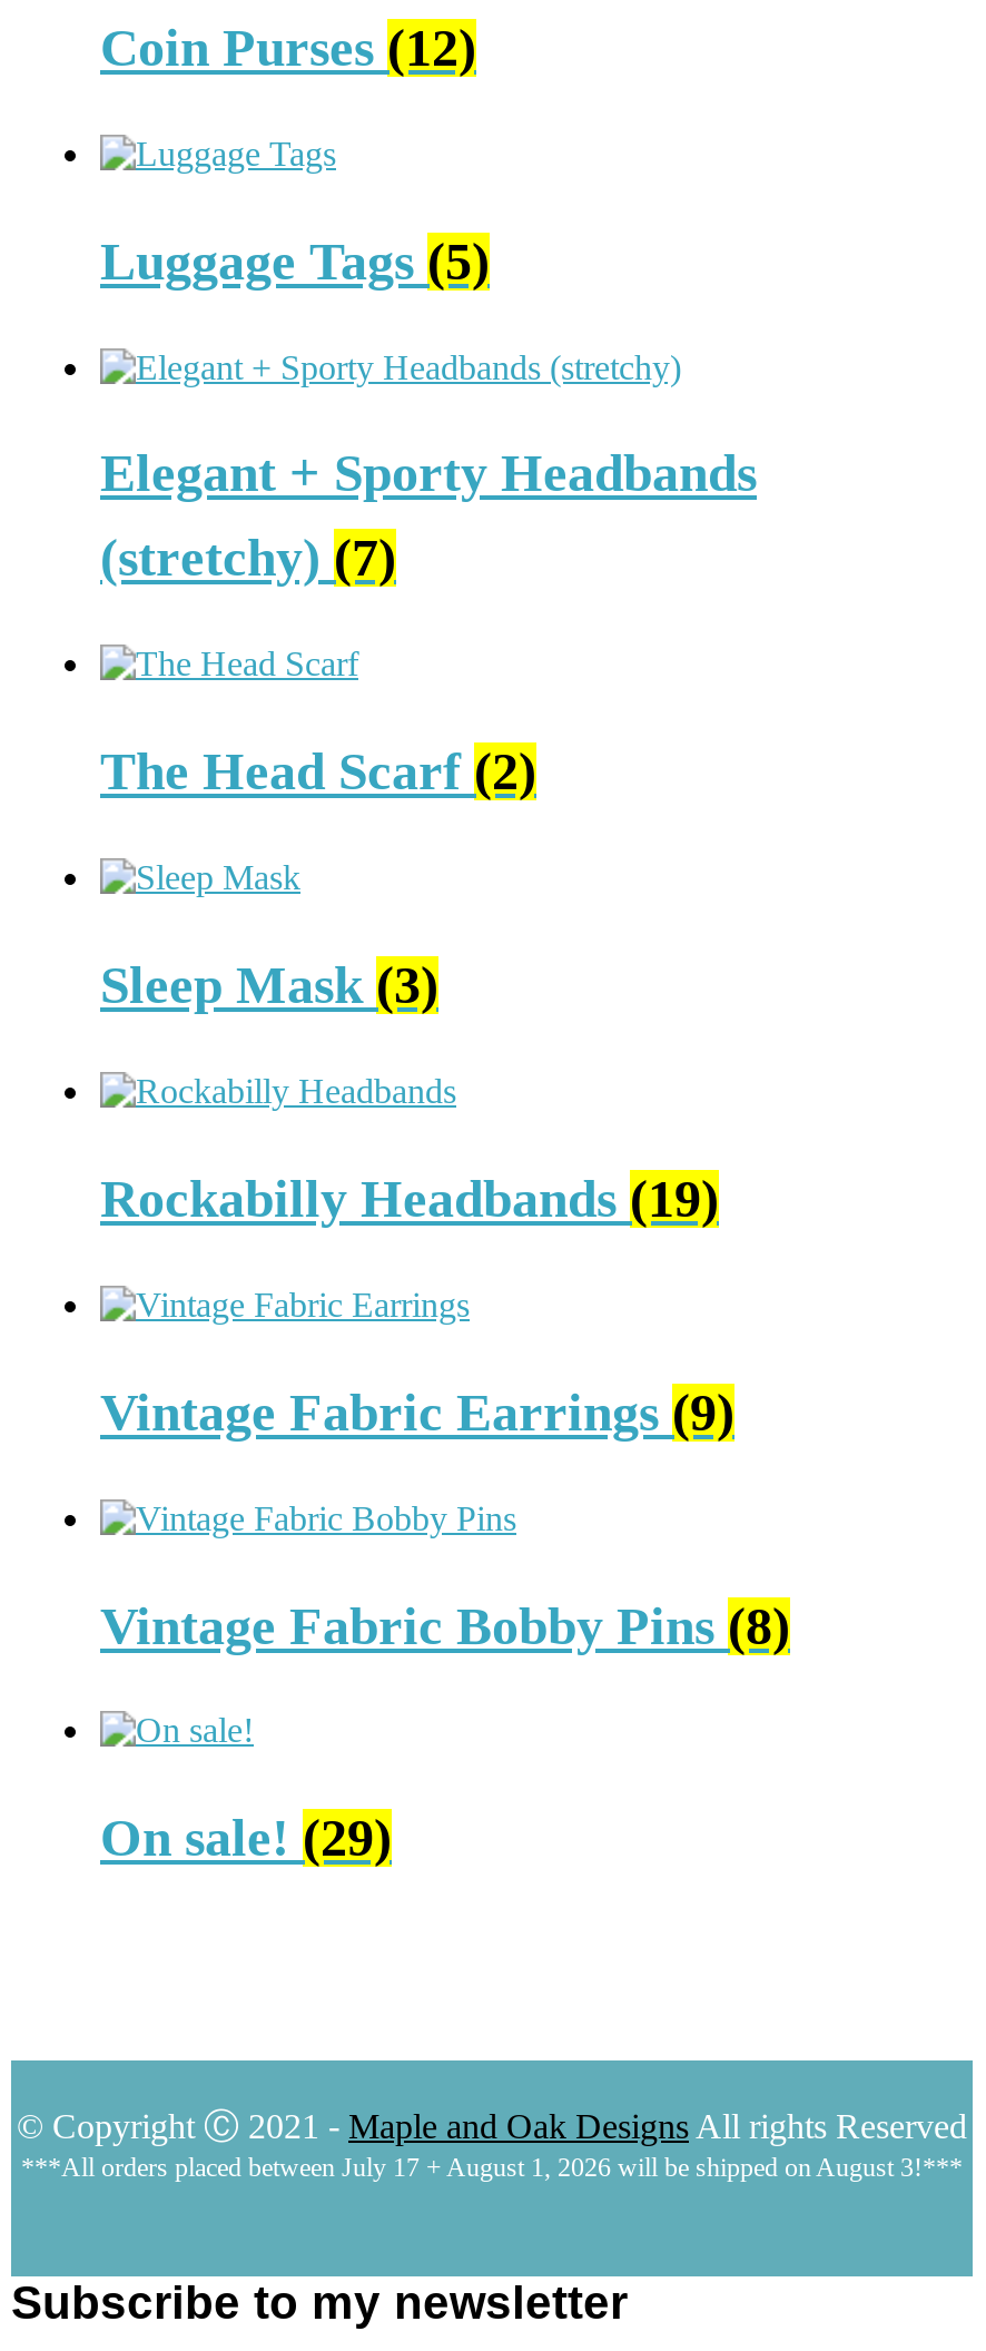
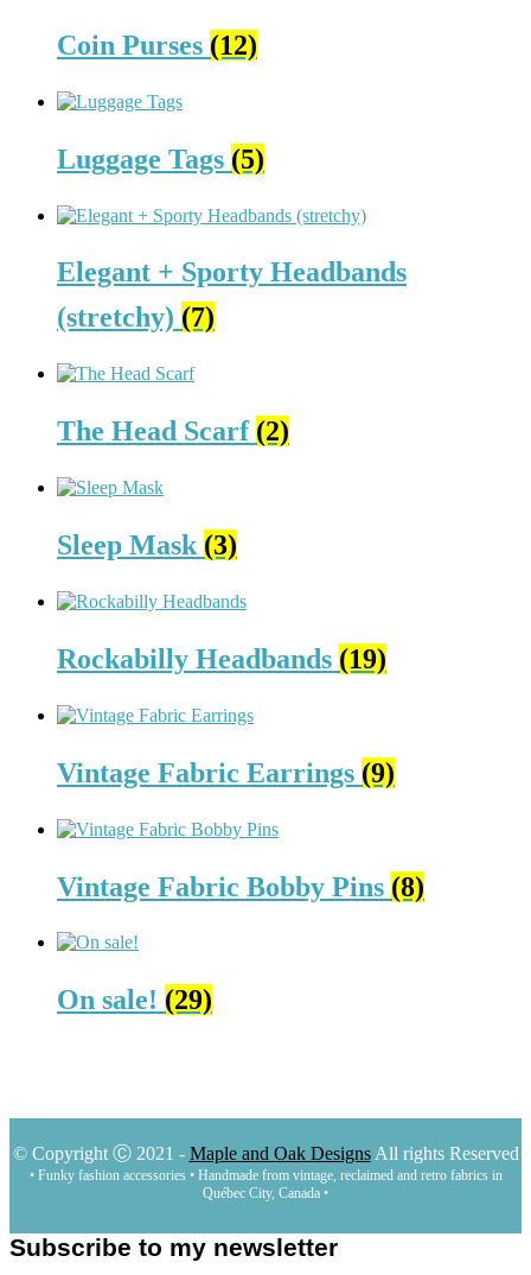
[21,2152,963,2184] ***All orders placed between July 17 + August 1, 2026 will be shipped on August 3!*** -> [29,1167,502,1202] • Funky fashion accessories • Handmade from vintage, reclaimed and retro fabrics in | Québec City, Canada •

